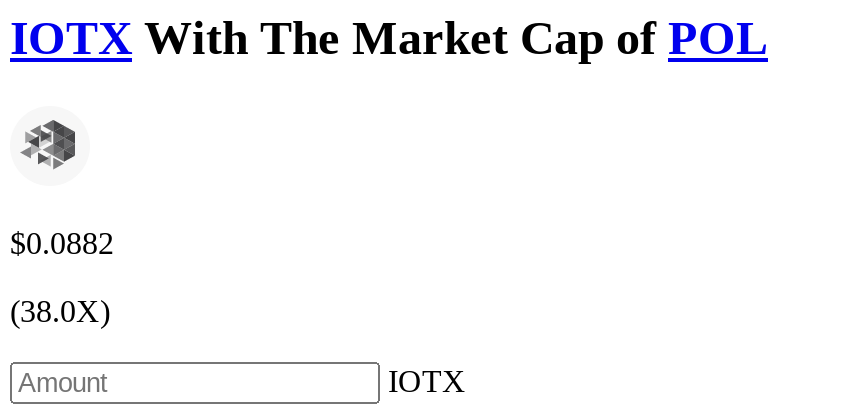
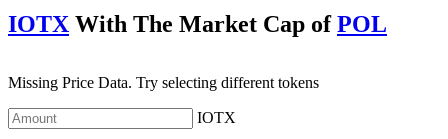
[10,227,114,329] $0.0882 | (38.0X) -> [8,74,319,91] Missing Price Data. Try selecting different tokens

